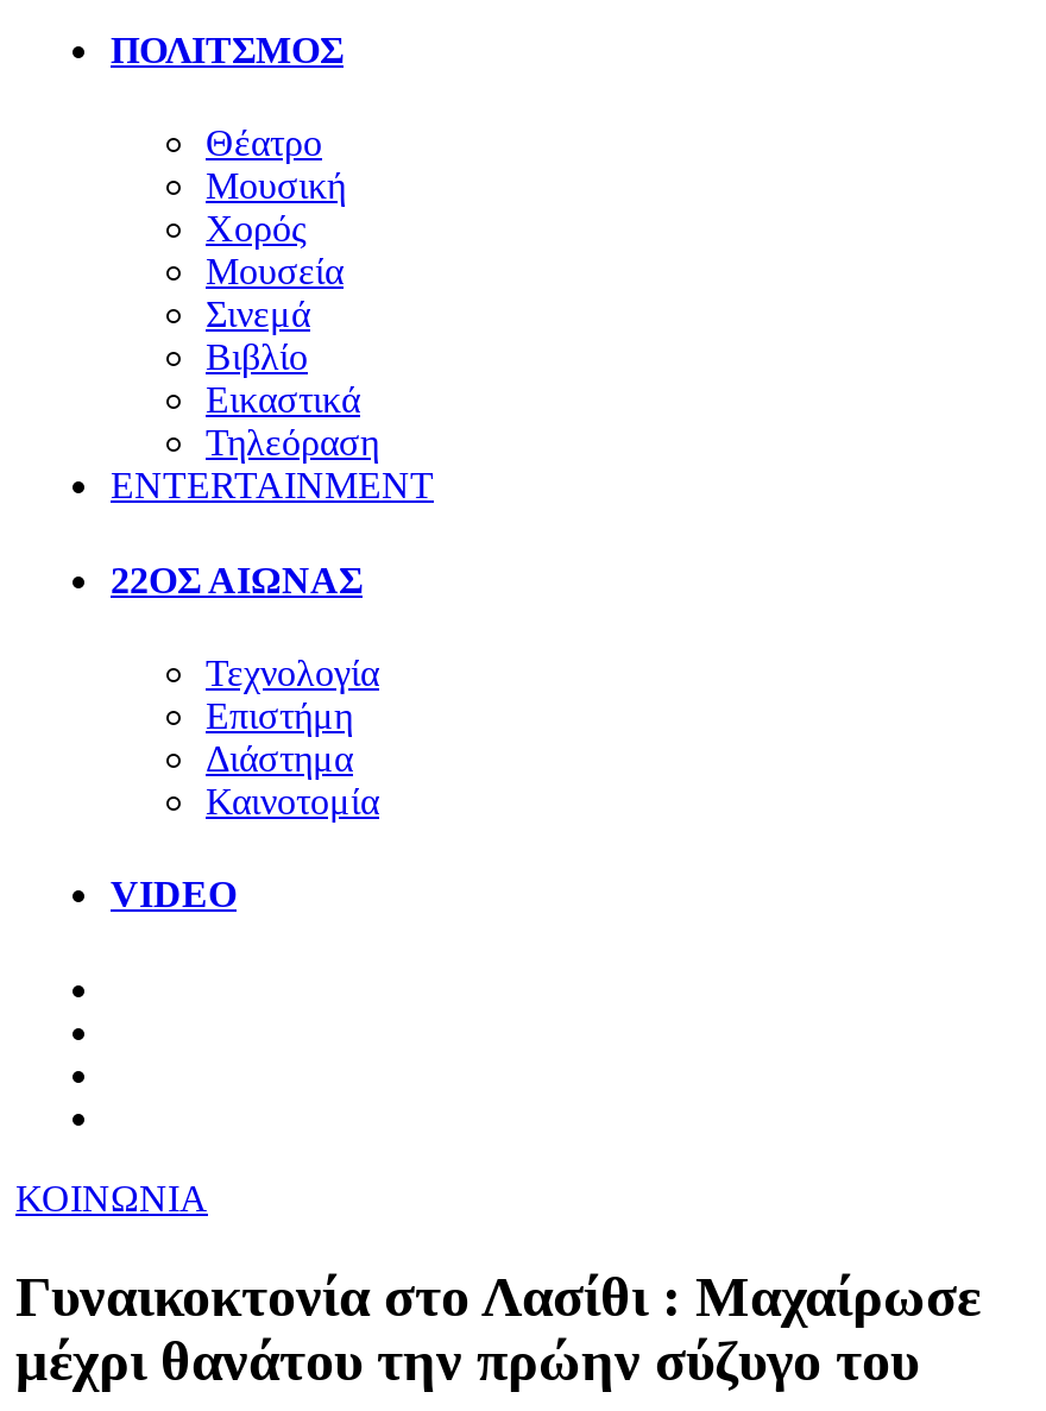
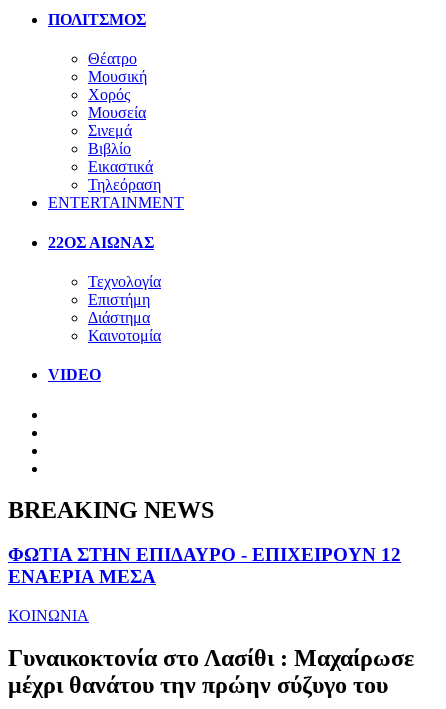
none -> [8,497,401,587] BREAKING NEWS | ΦΩΤΙΑ ΣΤΗΝ ΕΠΙΔΑΥΡΟ - ΕΠΙΧΕΙΡΟΥΝ 12 | ΕΝΑΕΡΙΑ ΜΕΣΑ

